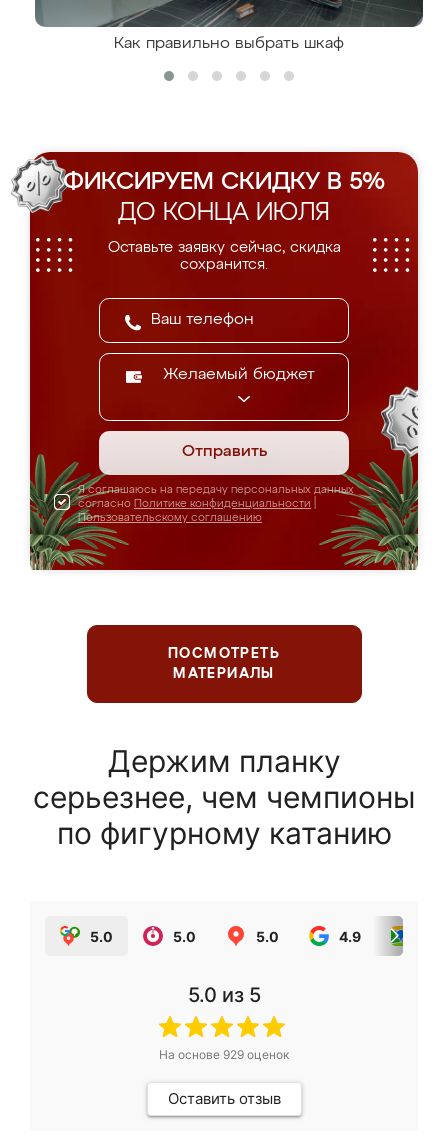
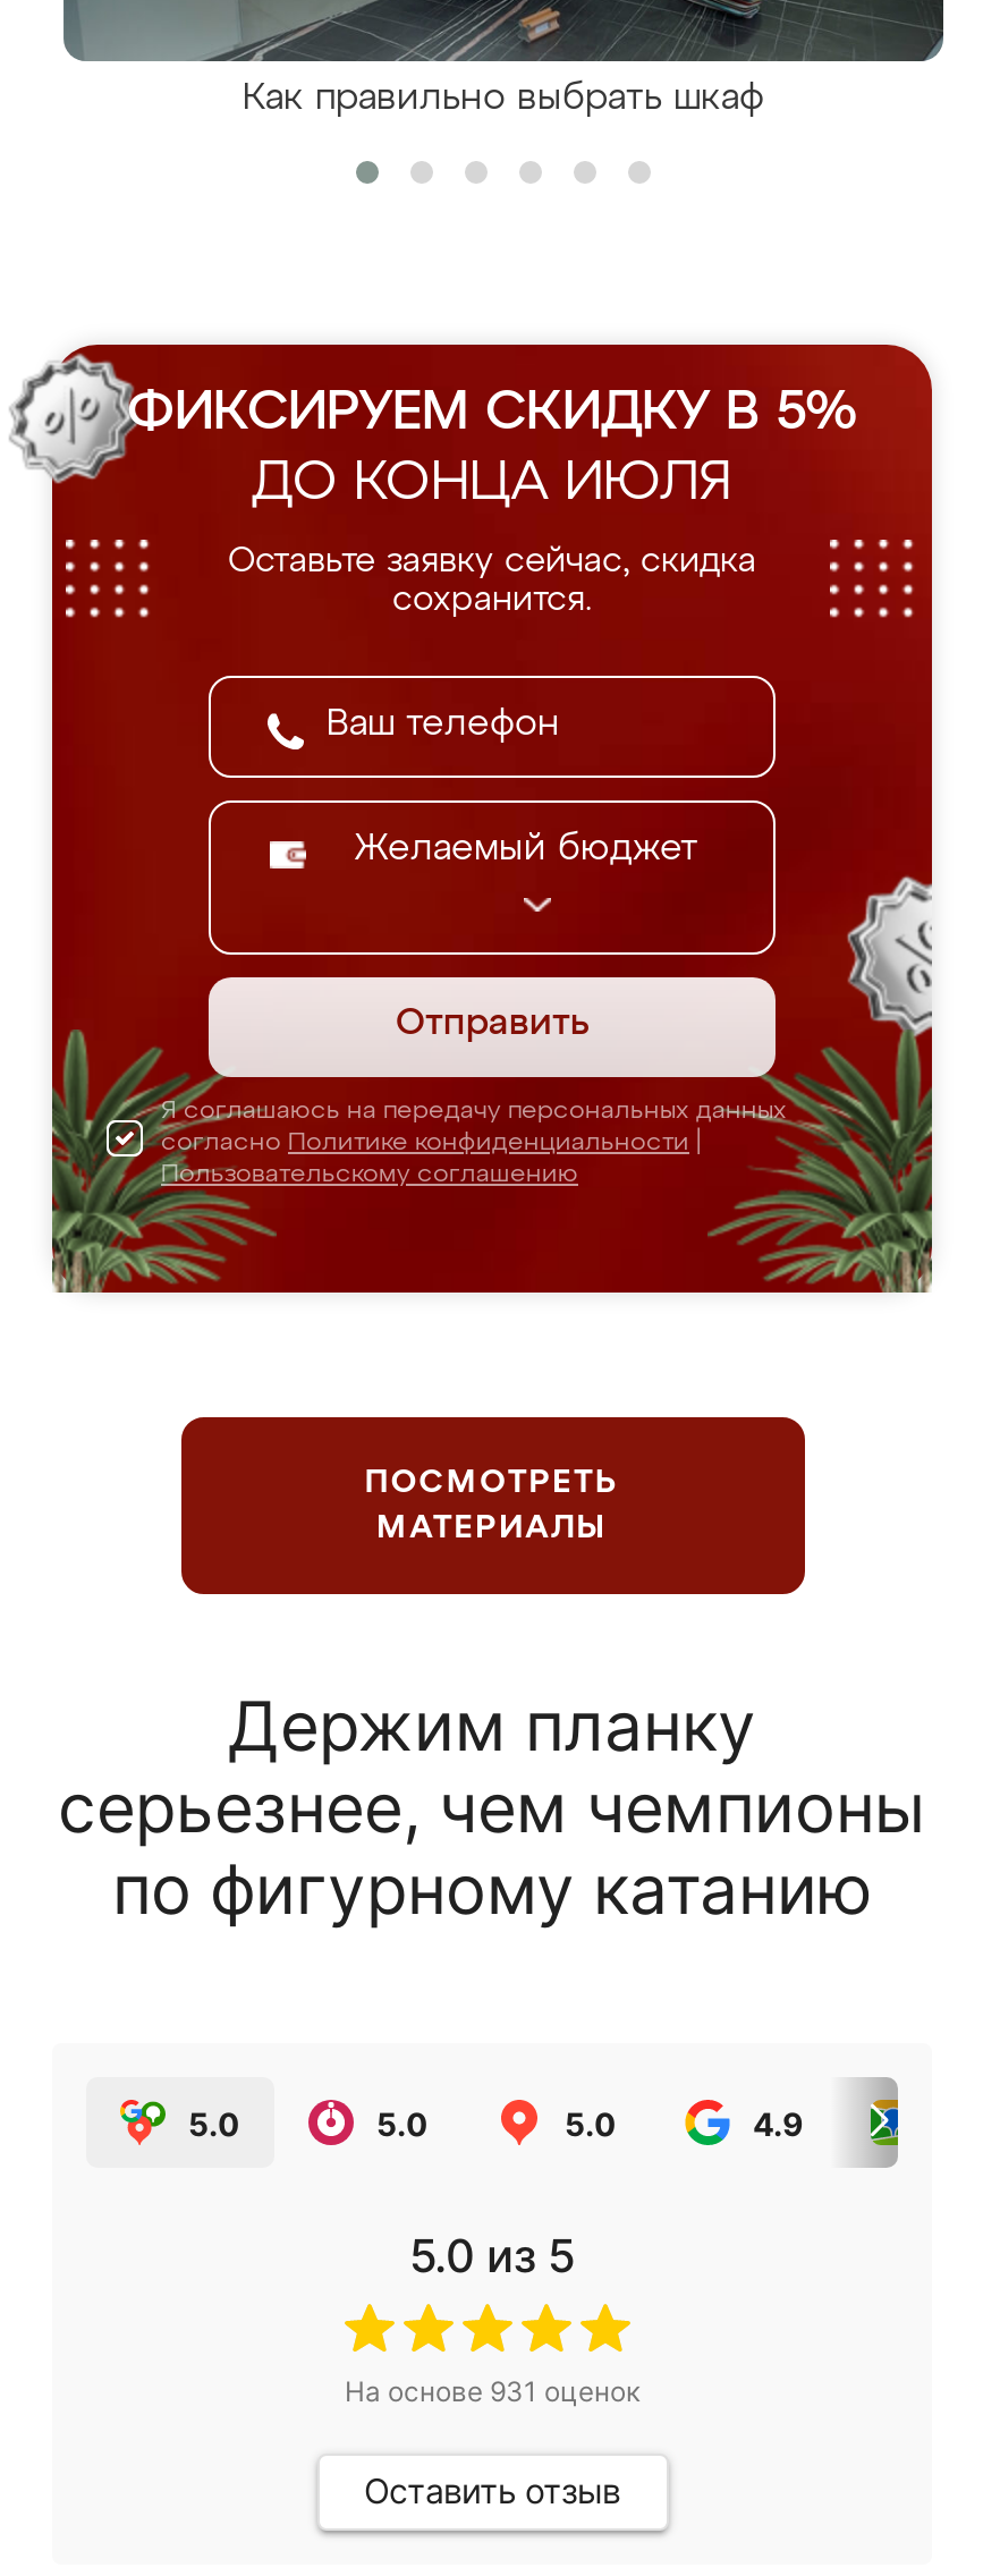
[159,1047,289,1062] На основе 929 оценок -> [345,2374,639,2408] На основе 931 оценок

